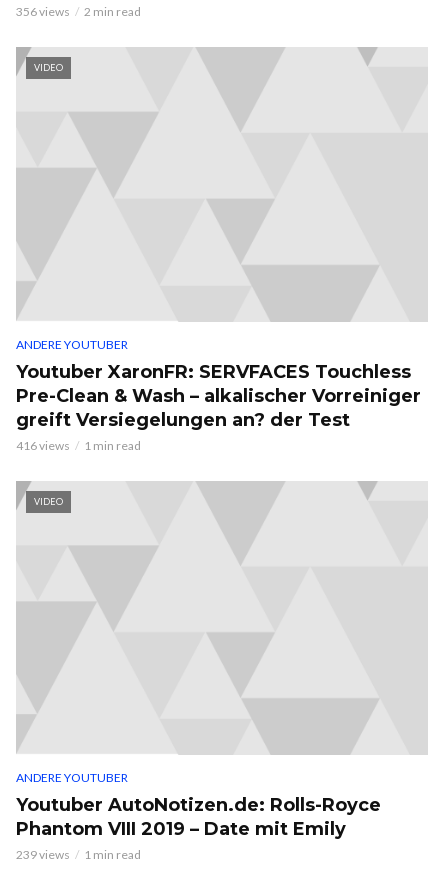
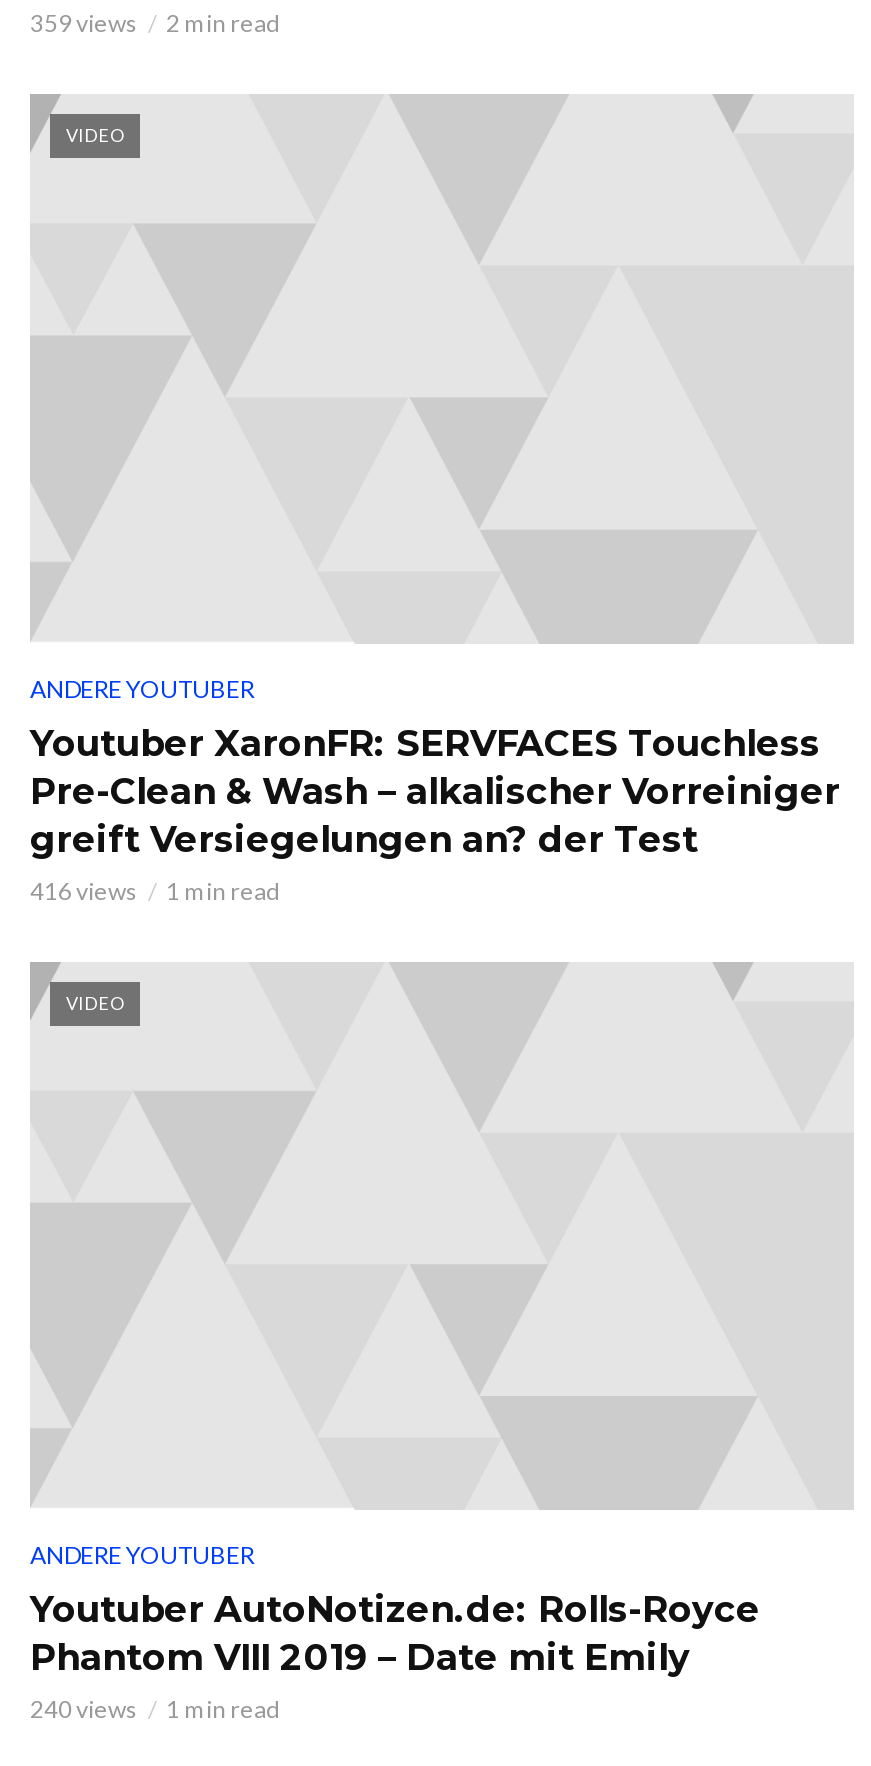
[16,4,141,19] 356 views 2 min read -> [30,9,280,39] 359 views 2 min read
[16,847,141,862] 239 views 1 min read -> [30,1693,280,1723] 240 views 1 min read

